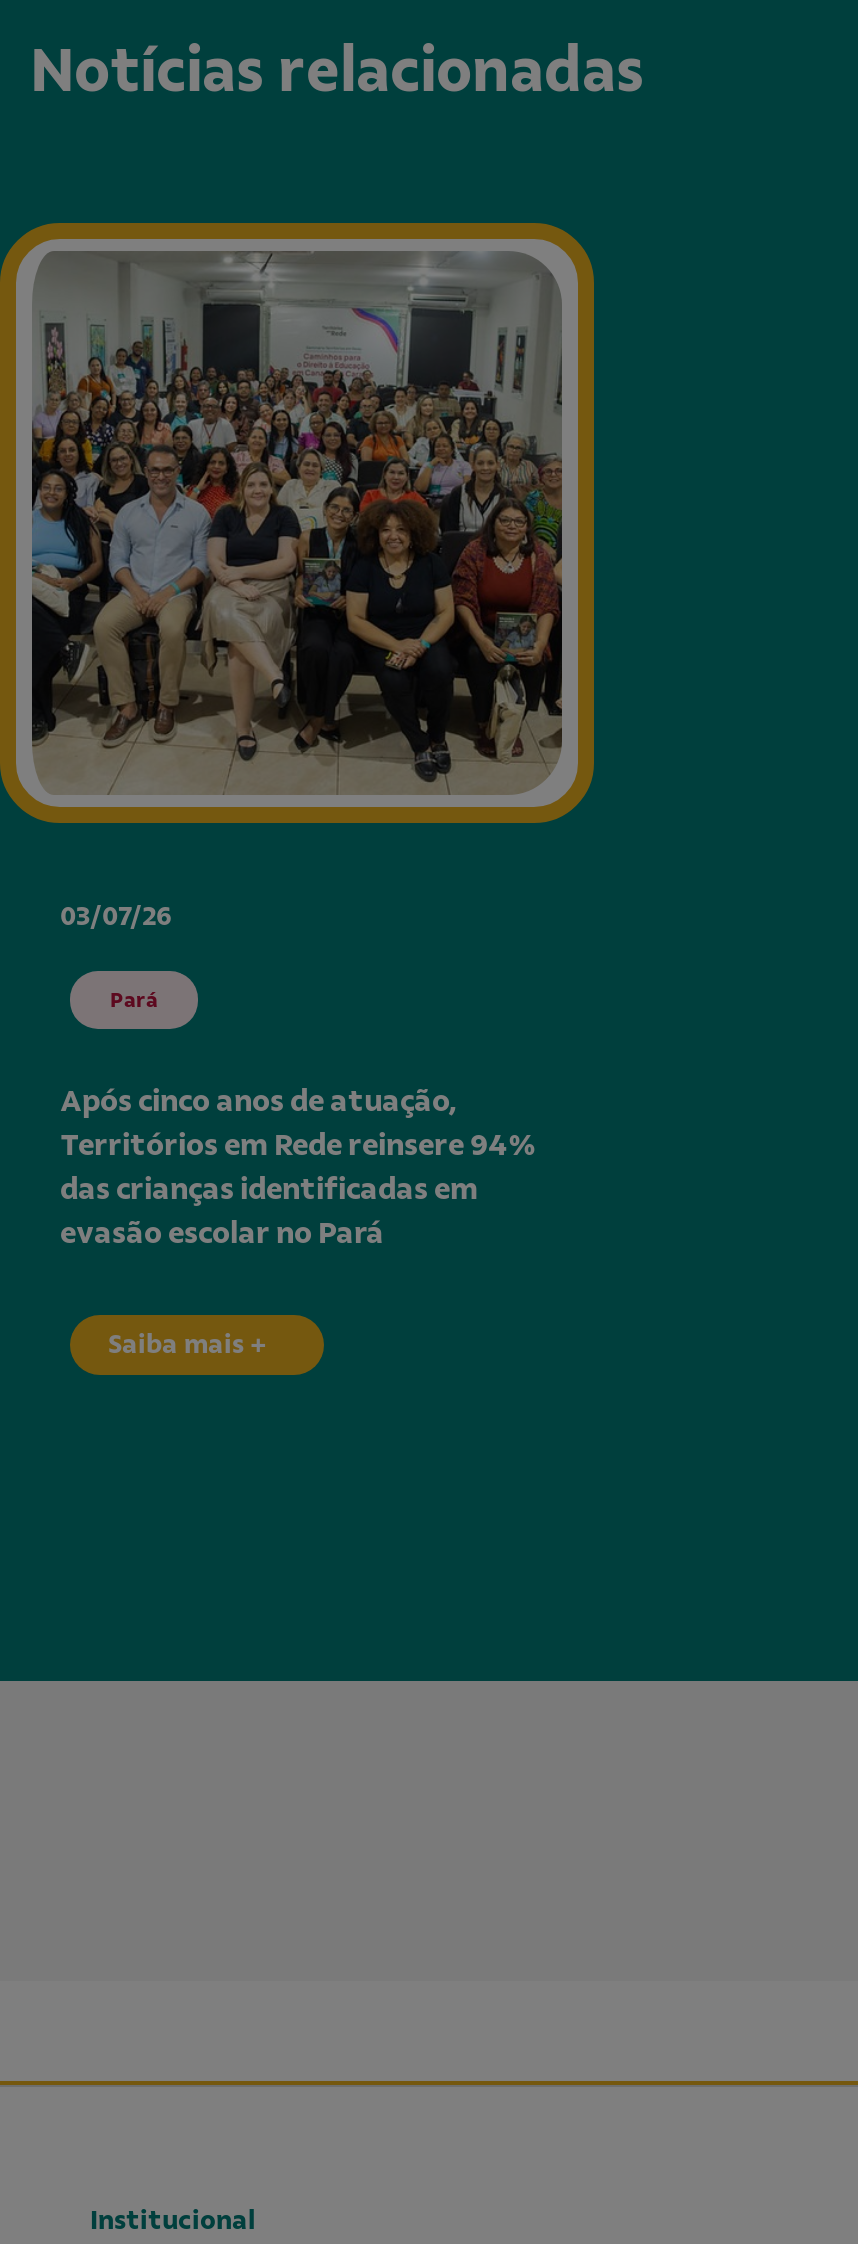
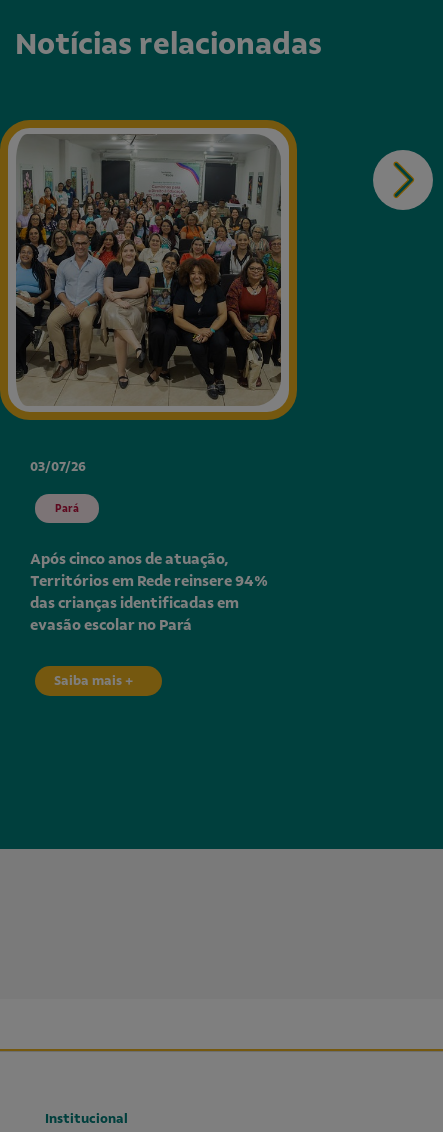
none -> [372,149,434,211] [image]

